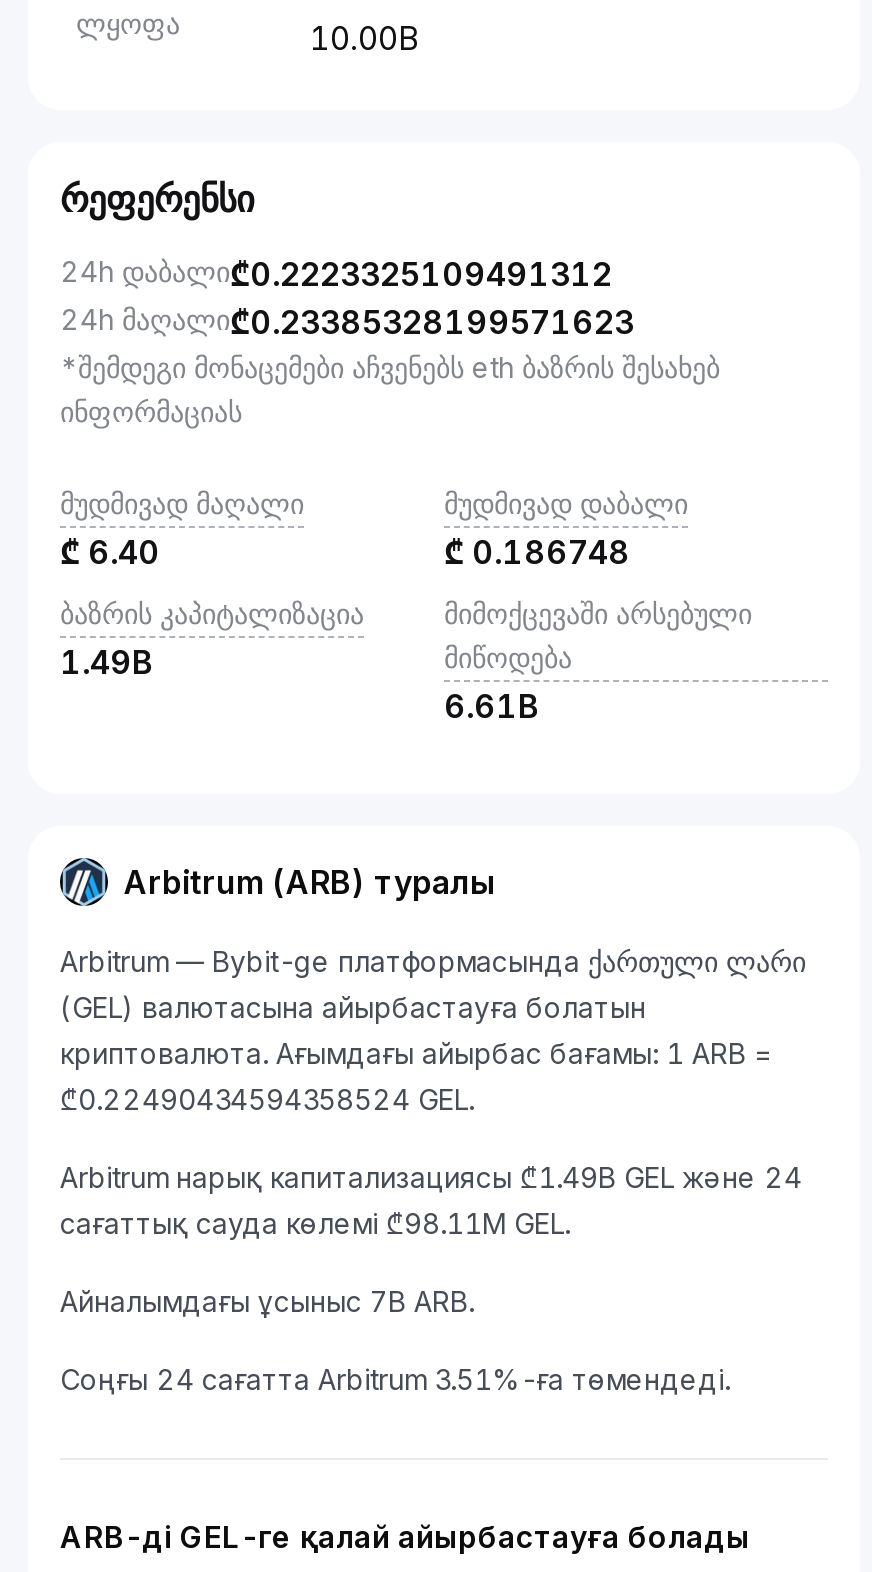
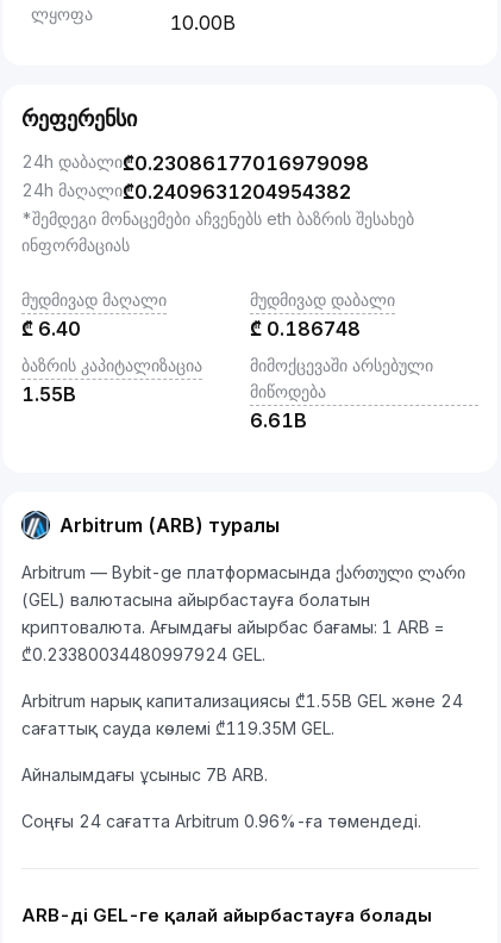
[60,254,612,294] 24h დაბალი₾0.2223325109491312 -> [21,151,369,175] 24h დაბალი₾0.23086177016979098
[60,302,634,342] 24h მაღალი₾0.23385328199571623 -> [21,180,351,204] 24h მაღალი₾0.2409631204954382
[60,642,154,682] 1.49B -> [21,382,76,406] 1.55B
[60,1082,474,1116] ₾0.22490434594358524 GEL. -> [21,644,265,664] ₾0.23380034480997924 GEL.
[60,1160,802,1194] Arbitrum нарық капитализациясы ₾1.49B GEL және 24 -> [21,691,463,711] Arbitrum нарық капитализациясы ₾1.55B GEL және 24
[60,1206,570,1240] сағаттық сауда көлемі ₾98.11M GEL. -> [21,718,334,738] сағаттық сауда көлемі ₾119.35M GEL.
[60,1362,730,1396] Соңғы 24 сағатта Arbitrum 3.51%-ға төмендеді. -> [21,811,421,831] Соңғы 24 сағатта Arbitrum 0.96%-ға төмендеді.

